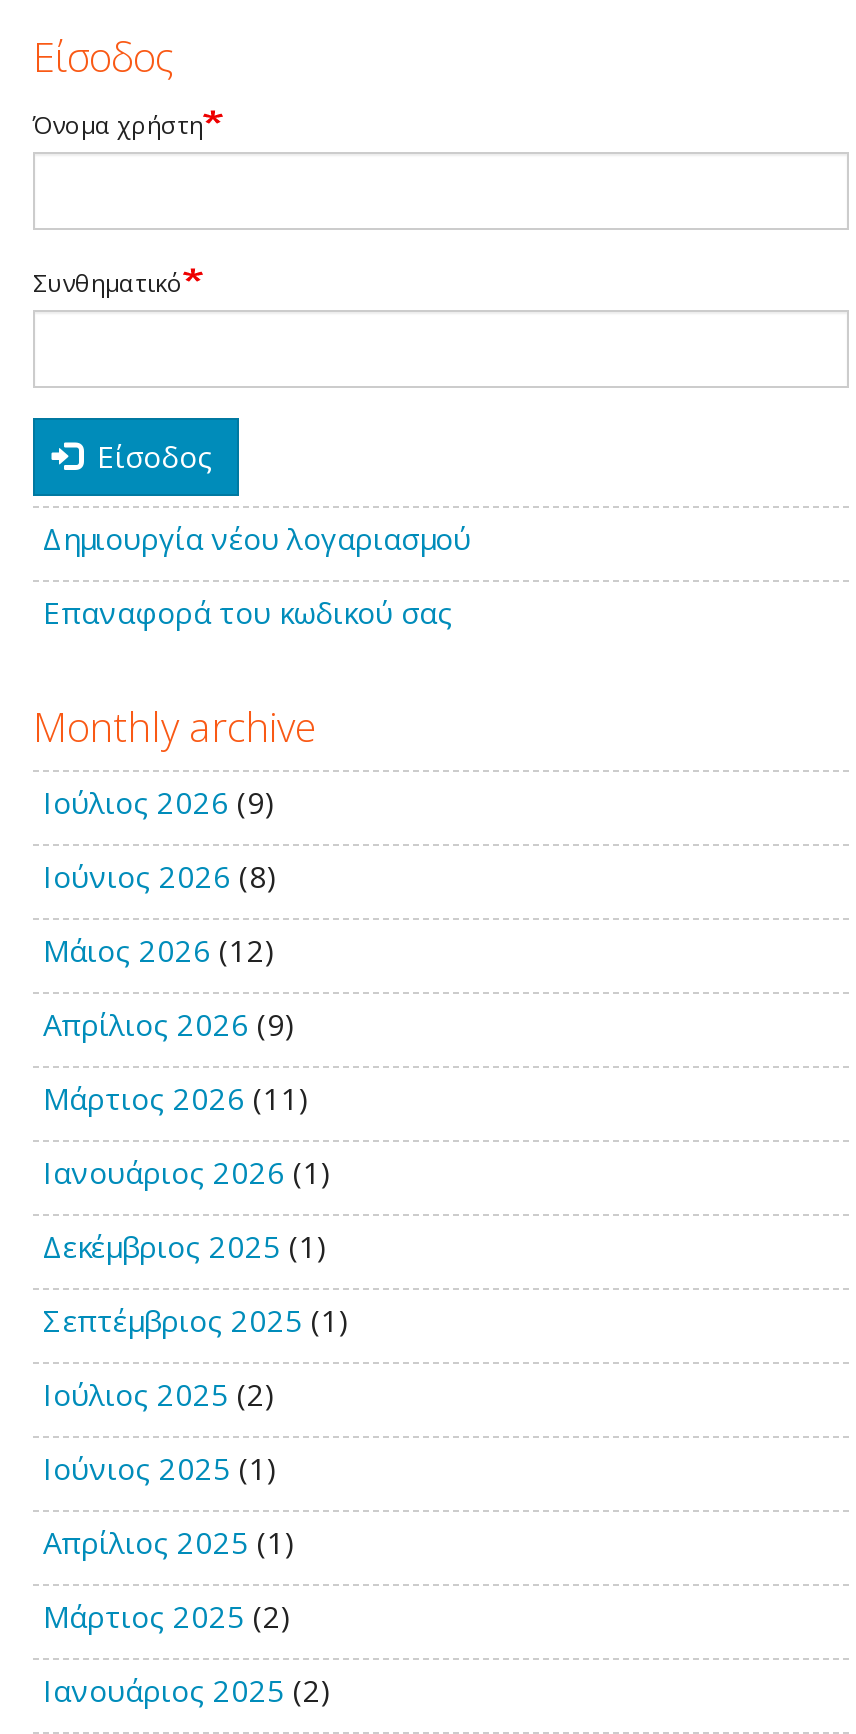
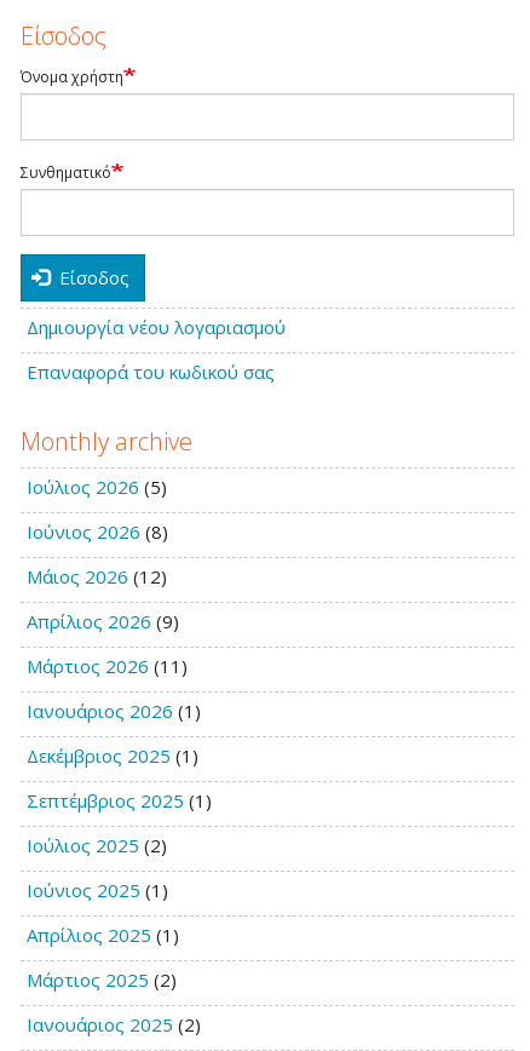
[43,782,275,822] Ιούλιος 2026 (9) -> [27,475,167,499] Ιούλιος 2026 (5)

